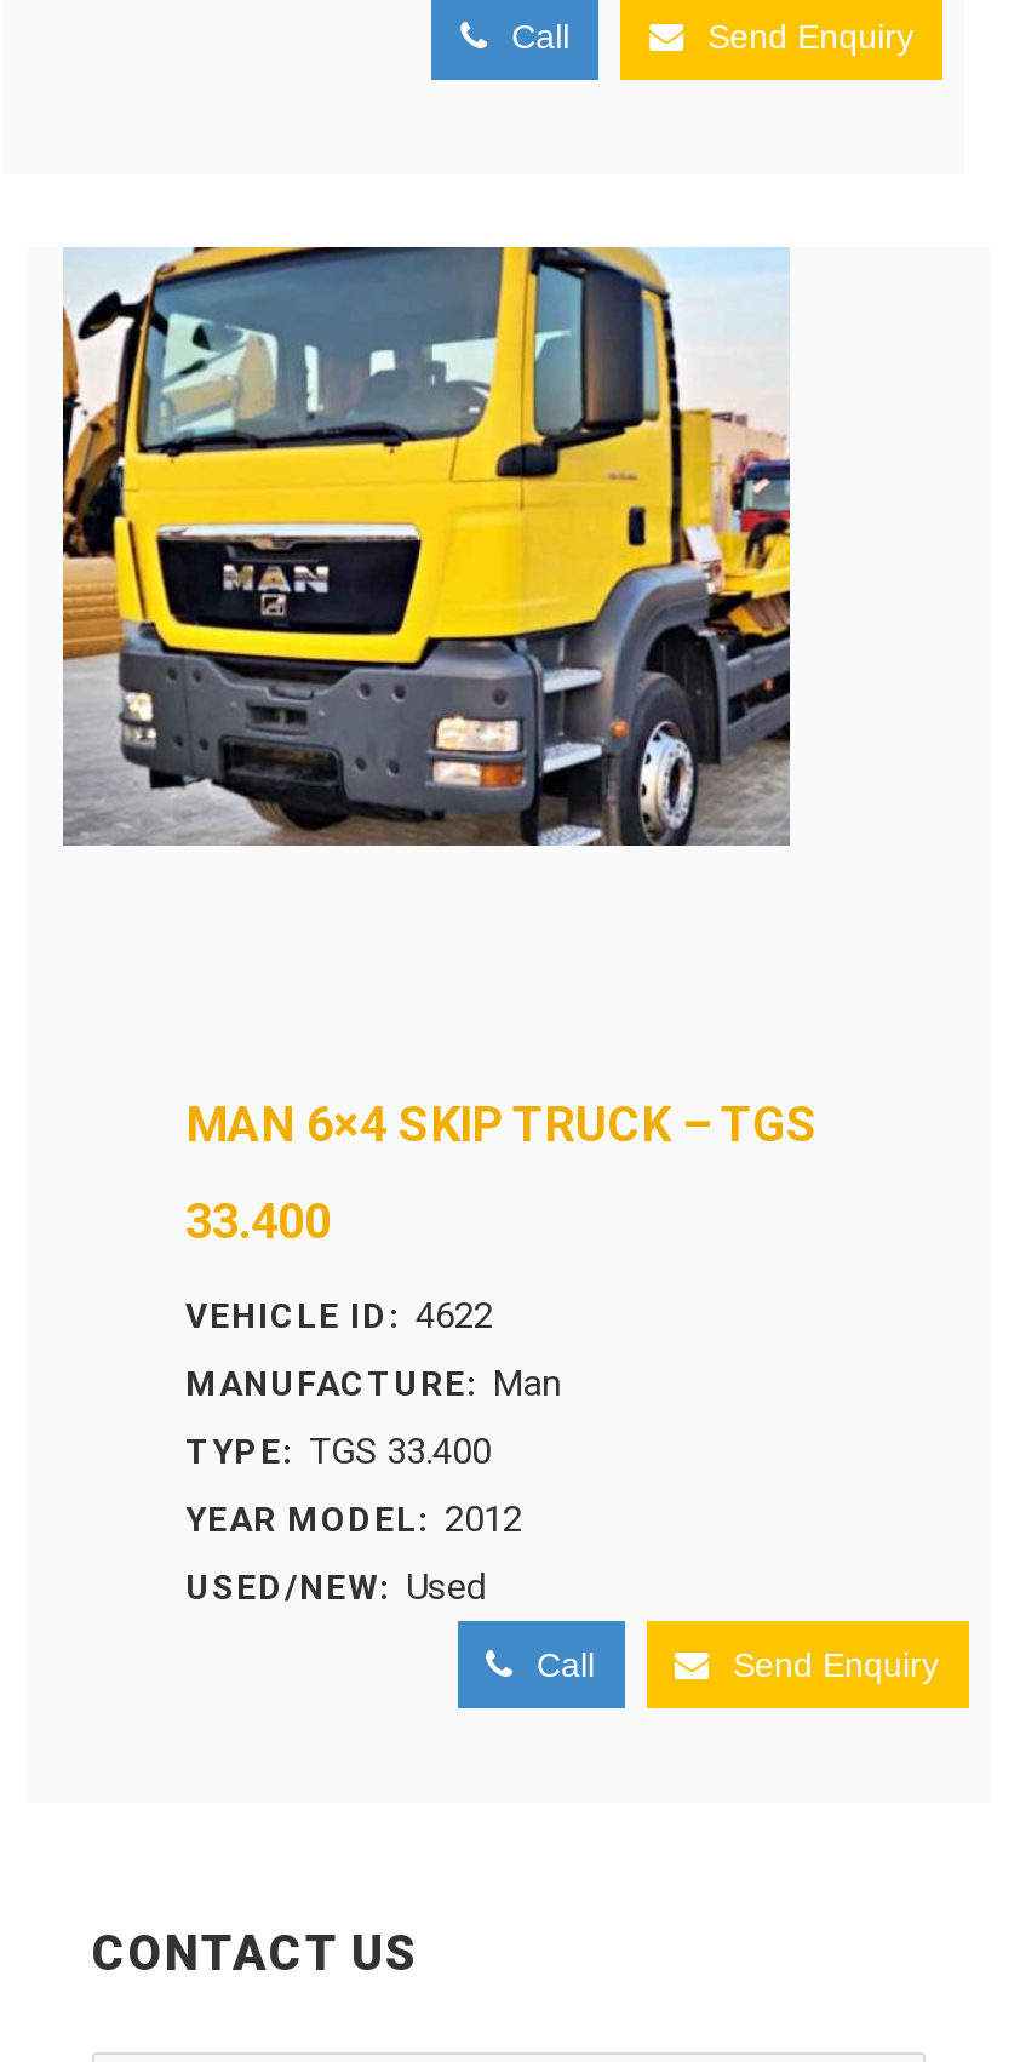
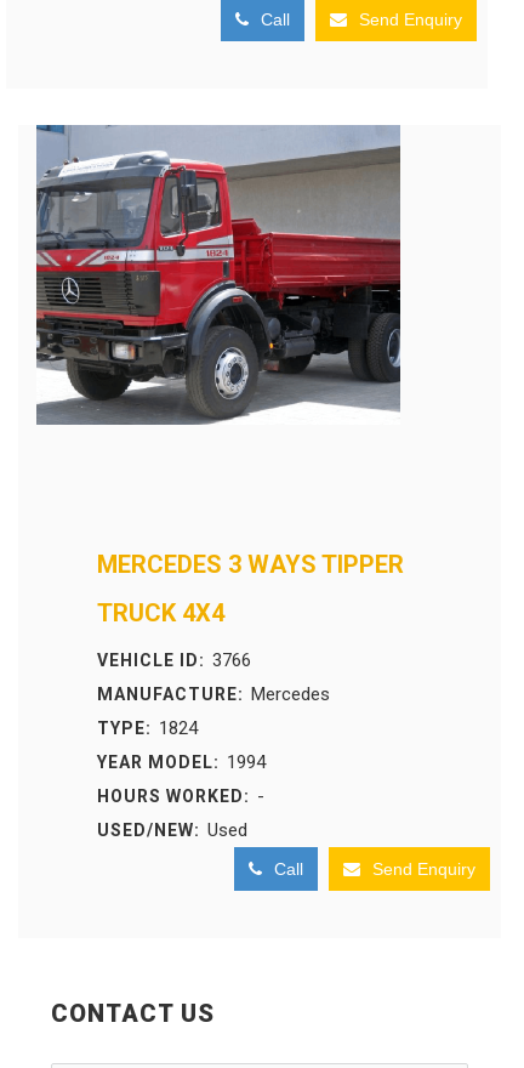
[61,245,792,848] [image] -> [35,124,401,425] [image]
[185,1096,818,1542] MAN 6×4 SKIP TRUCK – TGS | 33.400 | VEHICLE ID: 4622 | MANUFACTURE: Man | TYPE: TGS 33.400 | YEAR MODEL: 2012 -> [98,550,405,807] MERCEDES 3 WAYS TIPPER | TRUCK 4X4 | VEHICLE ID: 3766 | MANUFACTURE: Mercedes | TYPE: 1824 | YEAR MODEL: 1994 | HOURS WORKED: -

